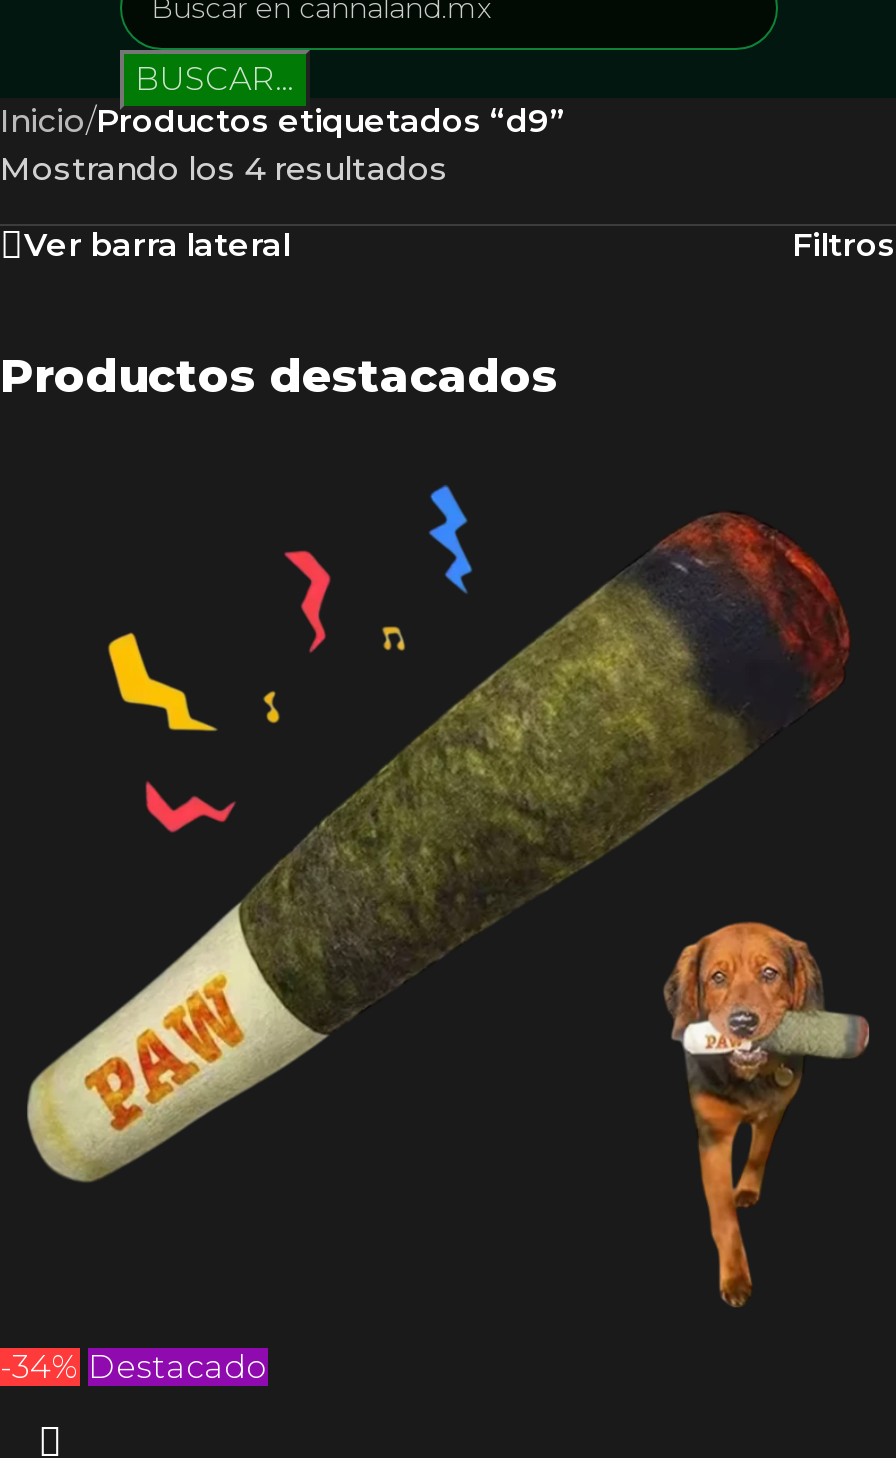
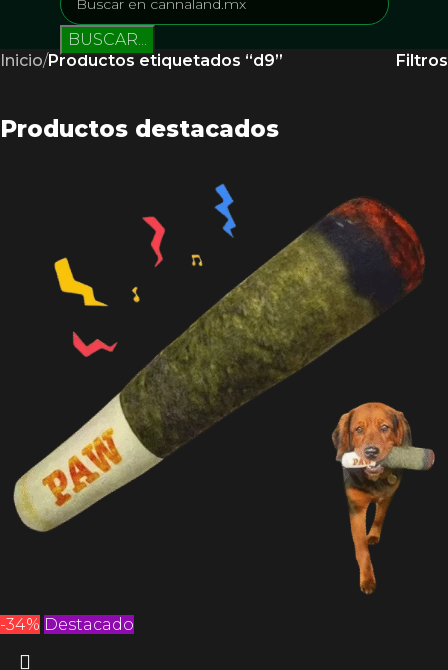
[0,150,448,263] Mostrando los 4 resultados | Ver barra lateral -> none

